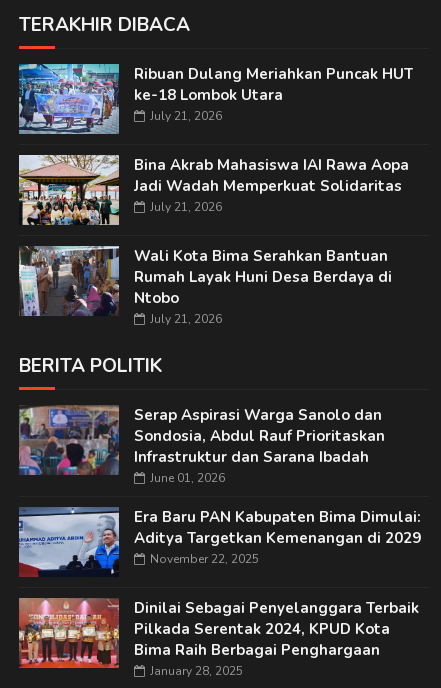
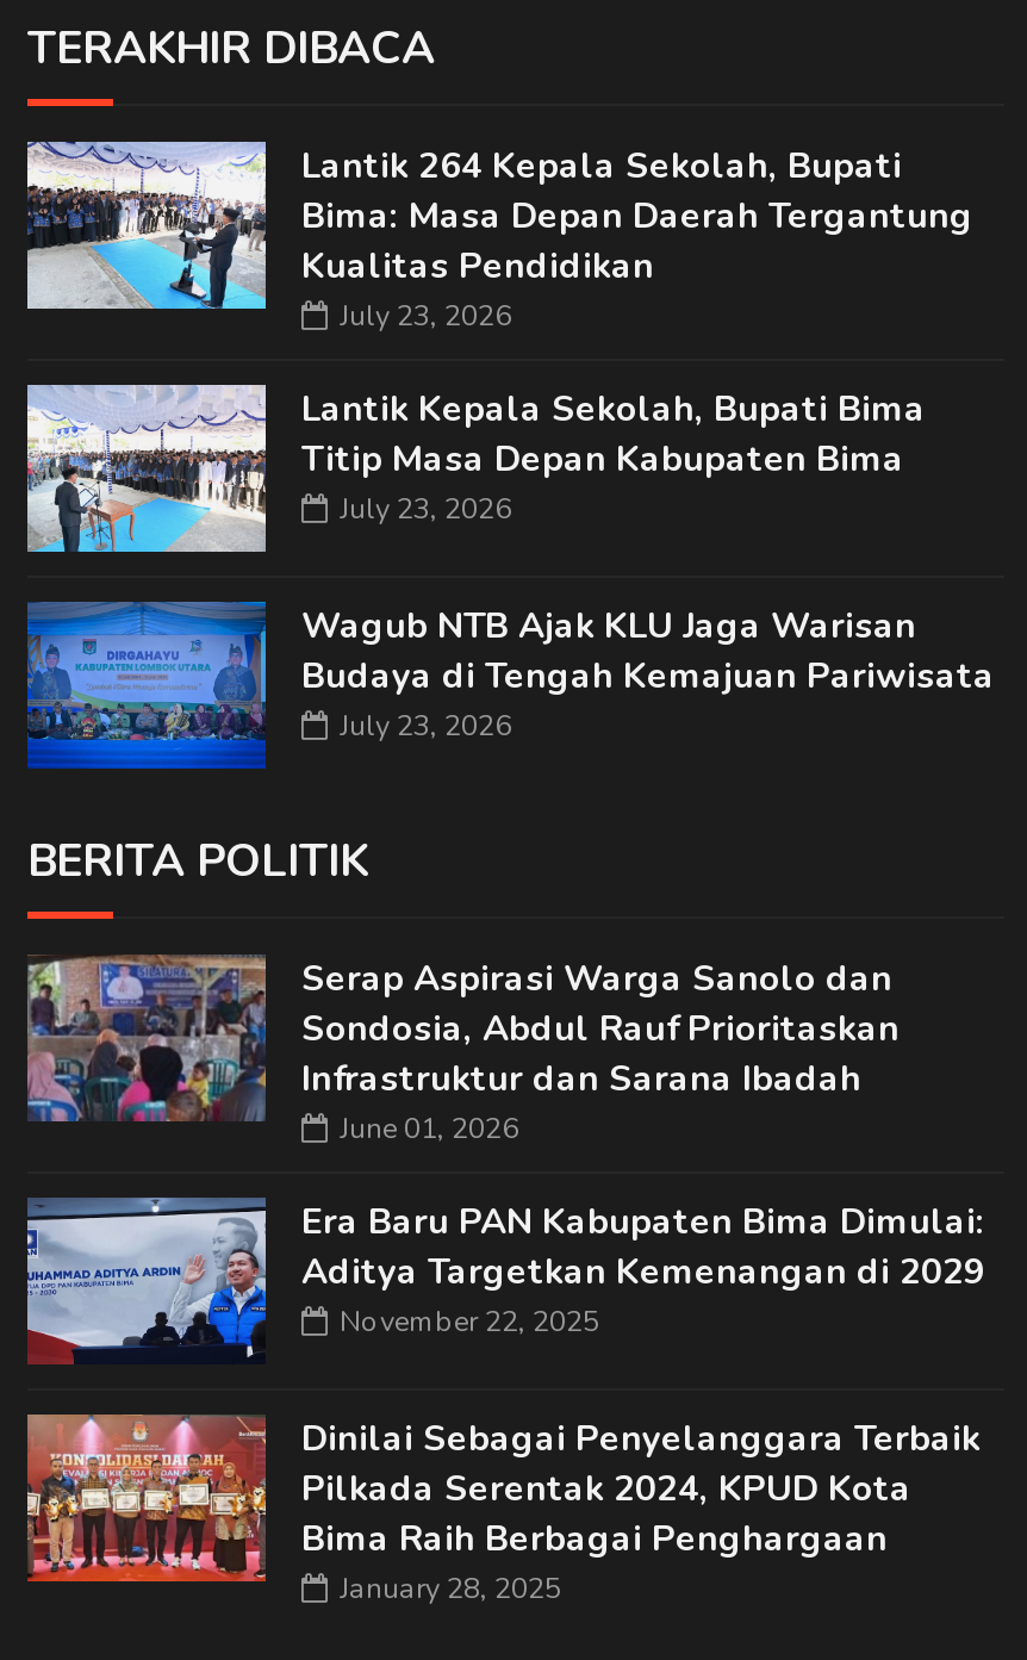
[18,63,413,135] [image] | Ribuan Dulang Meriahkan Puncak HUT | ke-18 Lombok Utara | July 21, 2026 -> [25,139,973,334] [image] | Lantik 264 Kepala Sekolah, Bupati | Bima: Masa Depan Daerah Tergantung | Kualitas Pendidikan | July 23, 2026
[18,154,409,236] [image] | Bina Akrab Mahasiswa IAI Rawa Aopa | Jadi Wadah Memperkuat Solidaritas | July 21, 2026 -> [25,359,926,554] [image] | Lantik Kepala Sekolah, Bupati Bima | Titip Masa Depan Kabupaten Bima | July 23, 2026
[18,245,392,327] [image] | Wali Kota Bima Serahkan Bantuan | Rumah Layak Huni Desa Berdaya di | Ntobo | July 21, 2026 -> [25,576,995,771] [image] | Wagub NTB Ajak KLU Jaga Warisan | Budaya di Tengah Kemajuan Pariwisata | July 23, 2026

